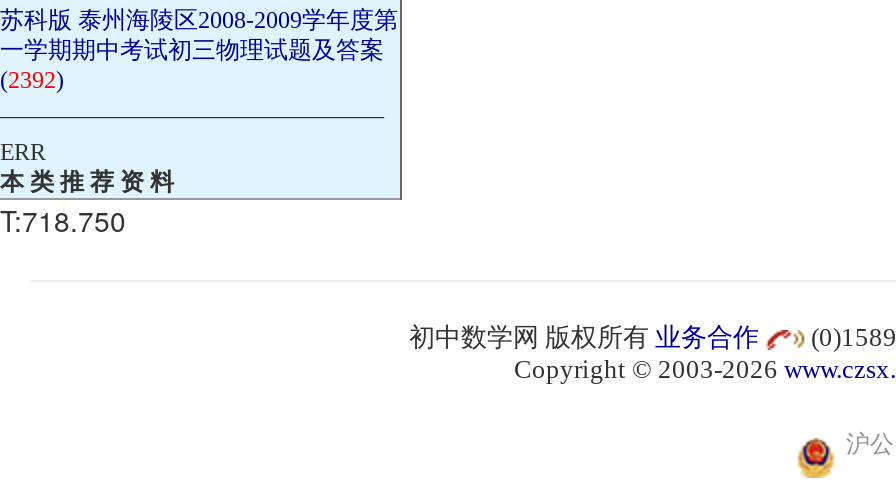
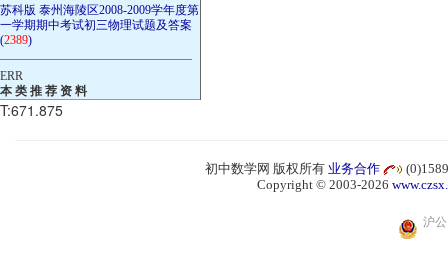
[0,66,64,94] (2392) -> [0,33,32,47] (2389)
[0,200,126,240] T:718.750 -> [0,100,63,120] T:671.875

